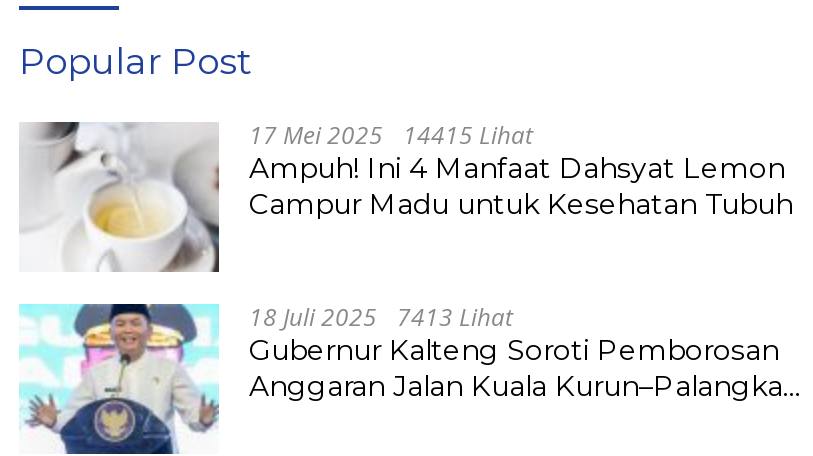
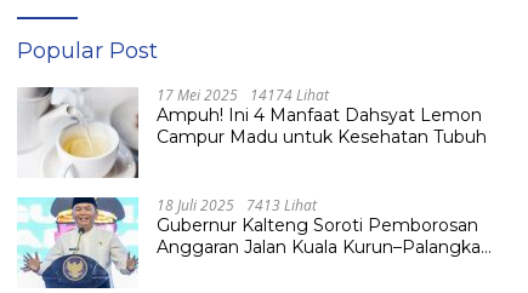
[249,117,533,151] 17 Mei 2025 14415 Lihat -> [157,84,329,105] 17 Mei 2025 14174 Lihat

